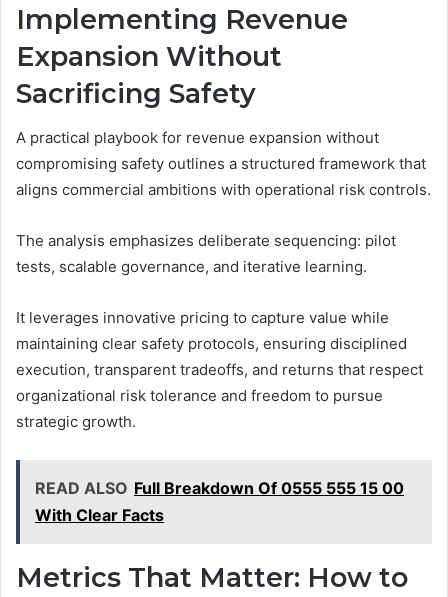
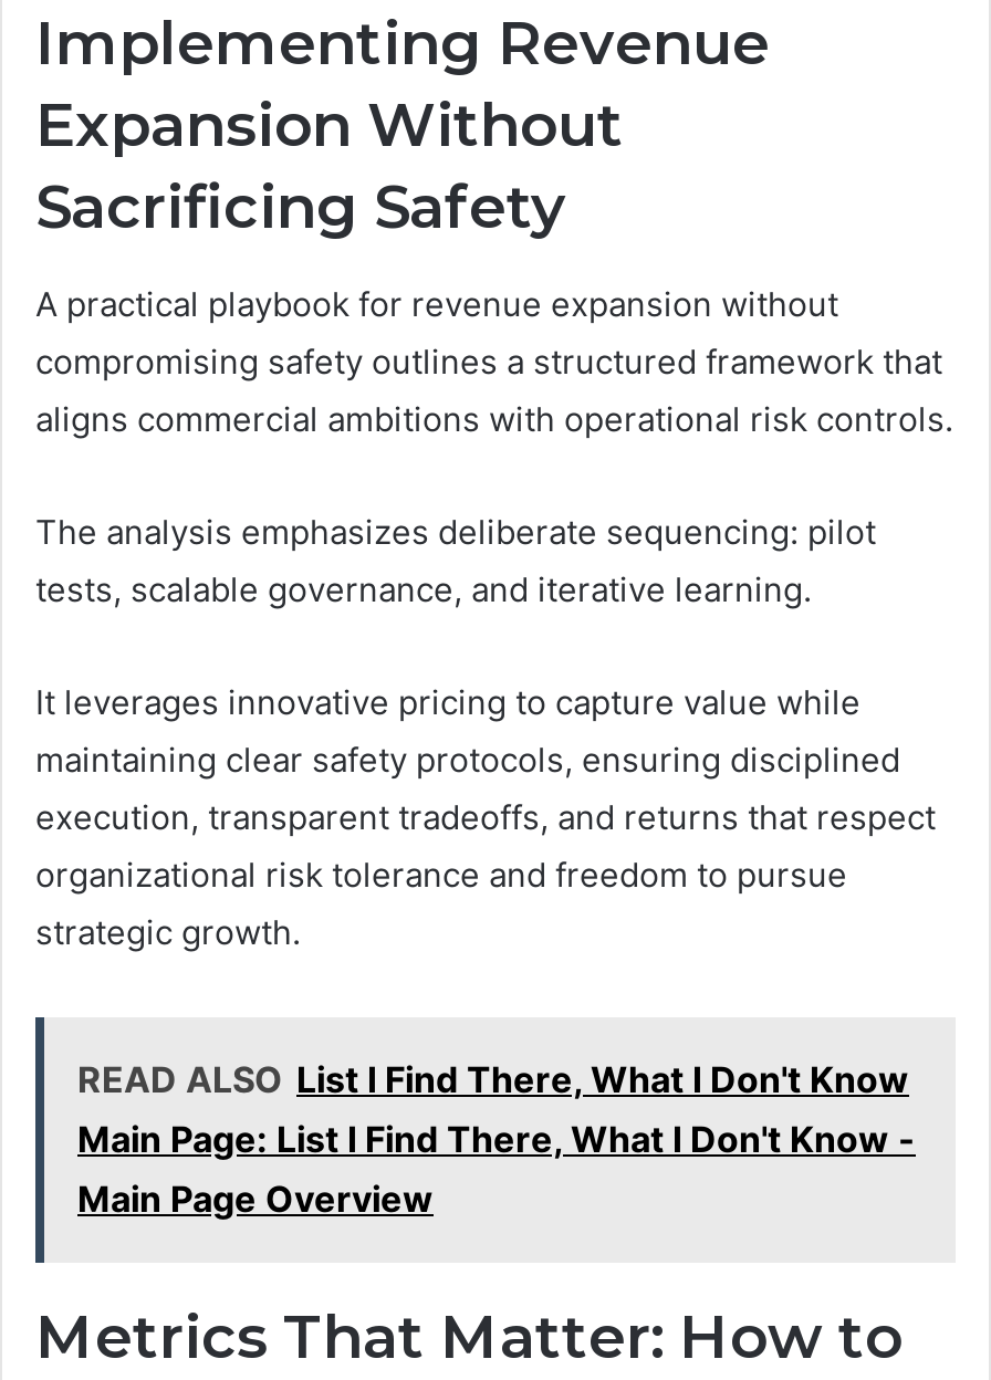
[35,478,404,525] READ ALSO Full Breakdown Of 0555 555 15 00 | With Clear Facts -> [77,1057,916,1221] READ ALSO List I Find There, What I Don't Know | Main Page: List I Find There, What I Don't Know - | Main Page Overview

